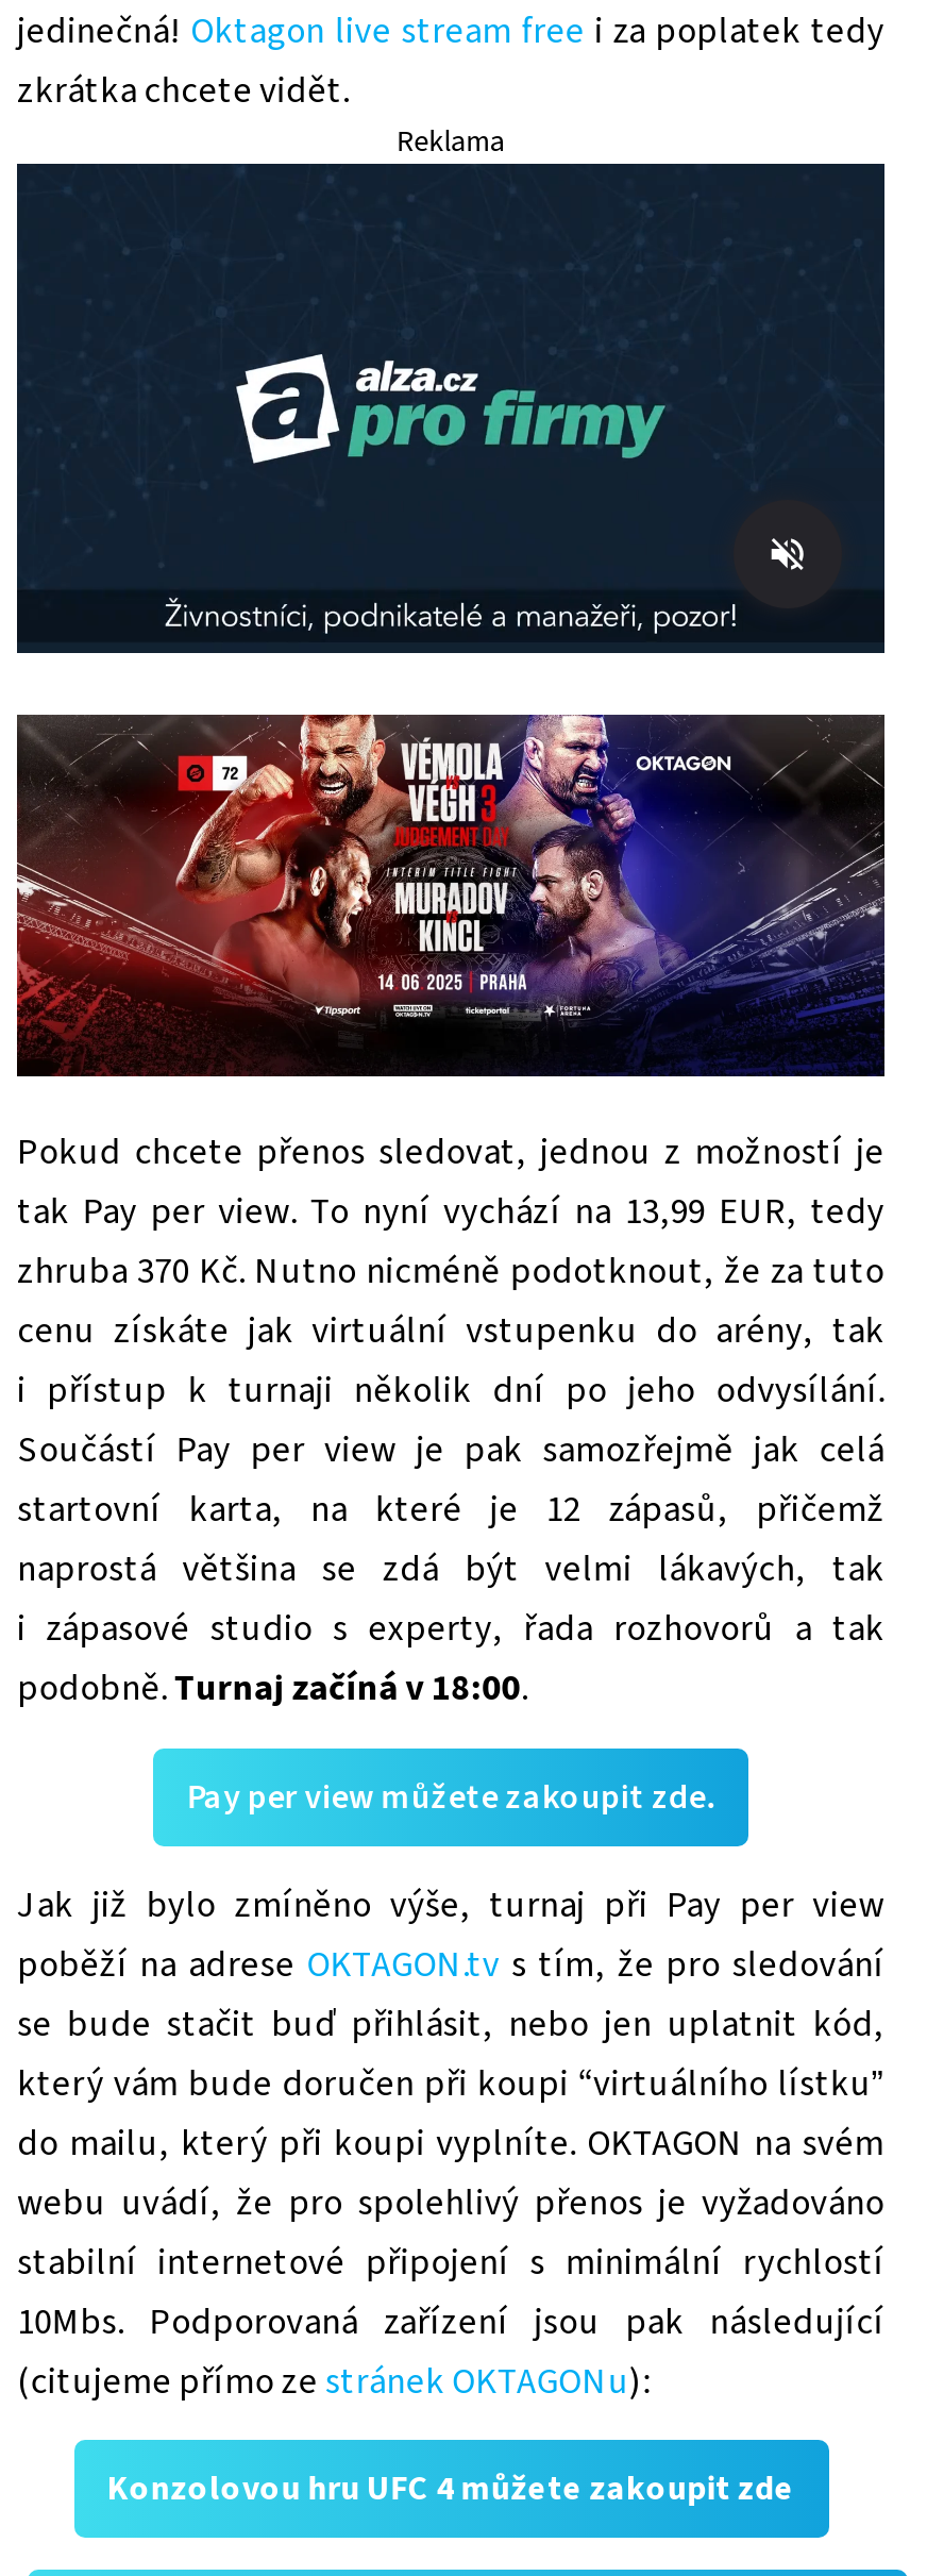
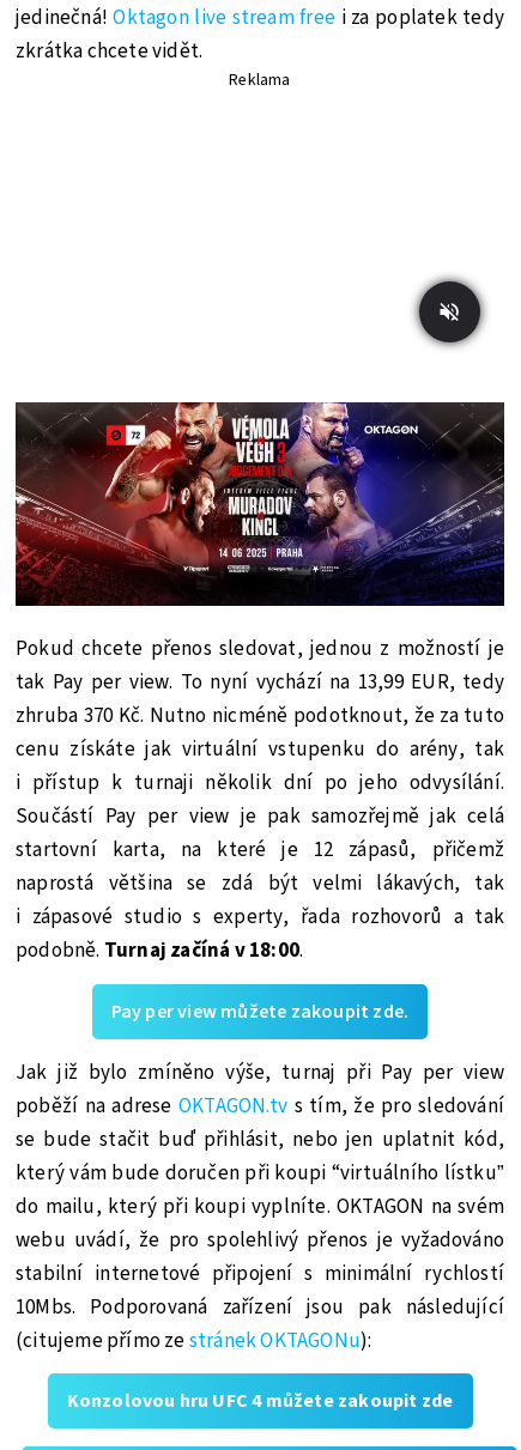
[15,162,887,655] [image] -> none

